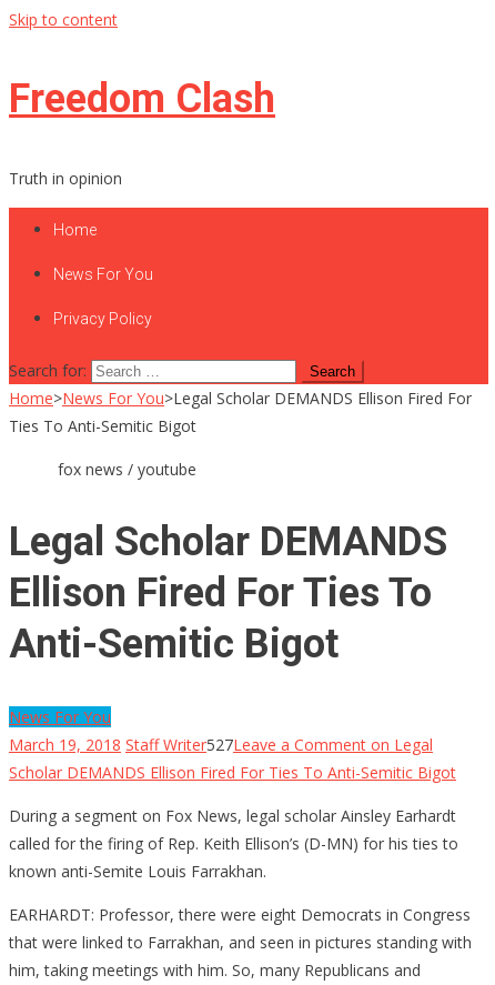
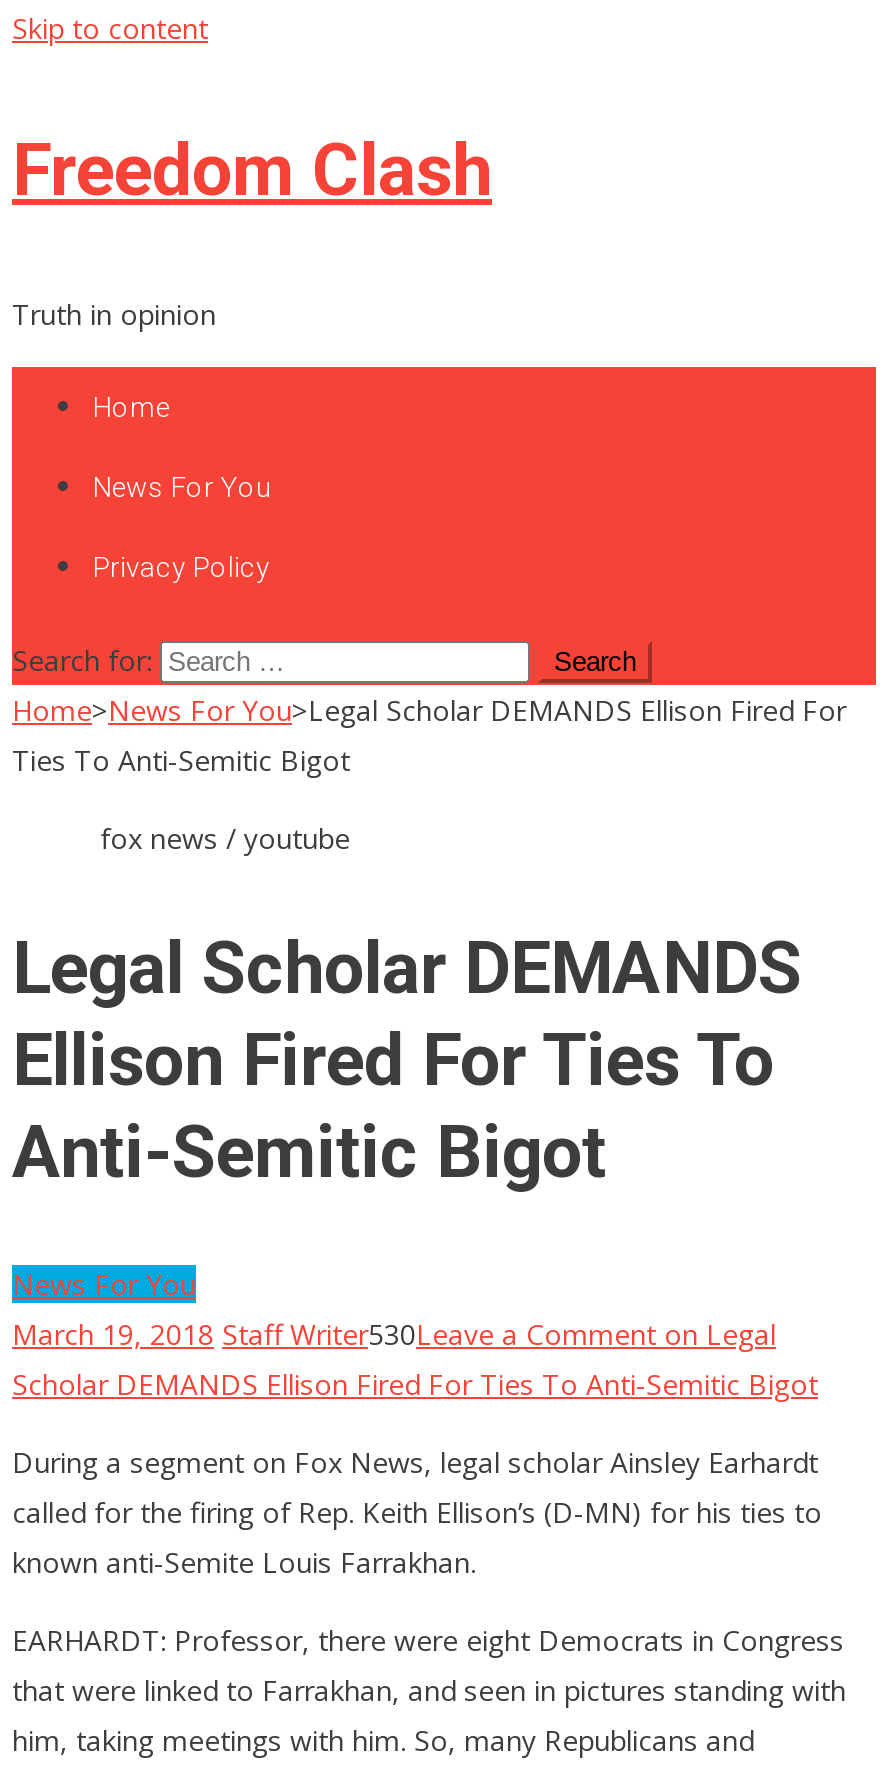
[9,734,433,755] March 19, 2018 Staff Writer527Leave a Comment on Legal -> [12,1315,776,1353] March 19, 2018 Staff Writer530Leave a Comment on Legal

